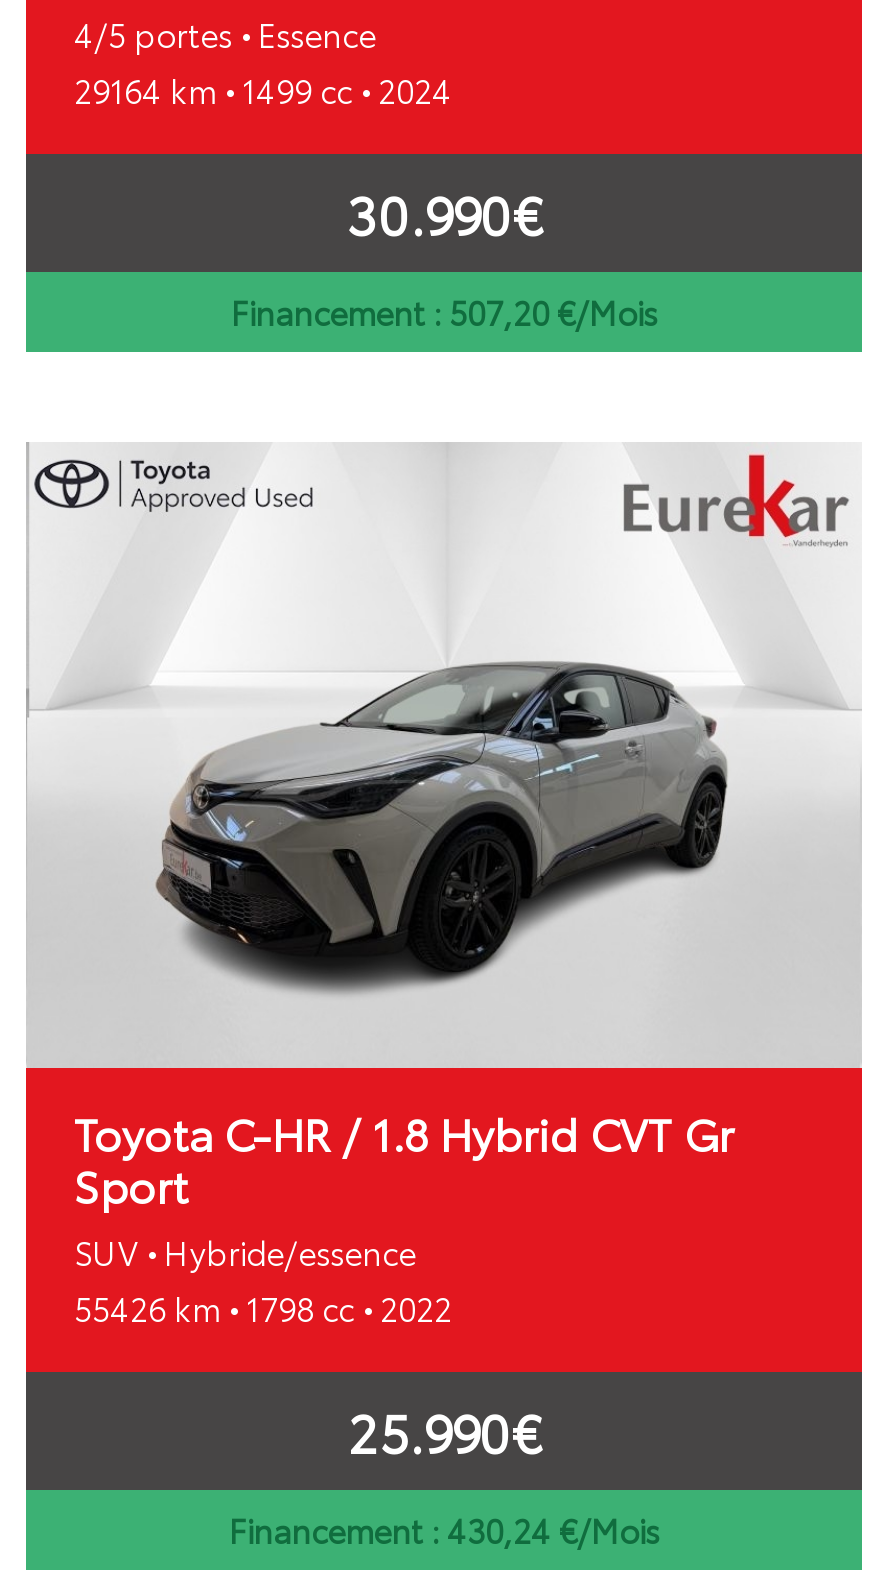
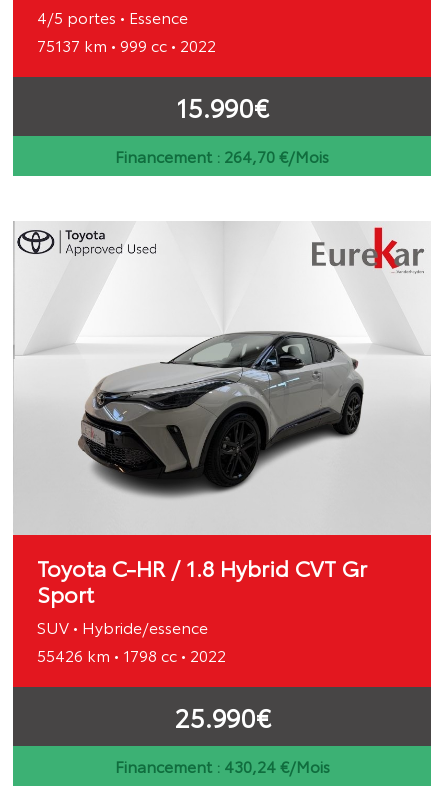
[74,67,452,111] 29164 km • 1499 cc • 2024 -> [37,34,216,56] 75137 km • 999 cc • 2022
[346,177,542,247] 30.990€ -> [175,89,268,124] 15.990€
[231,289,657,333] Financement : 507,20 €/Mois -> [115,145,329,167] Financement : 264,70 €/Mois

